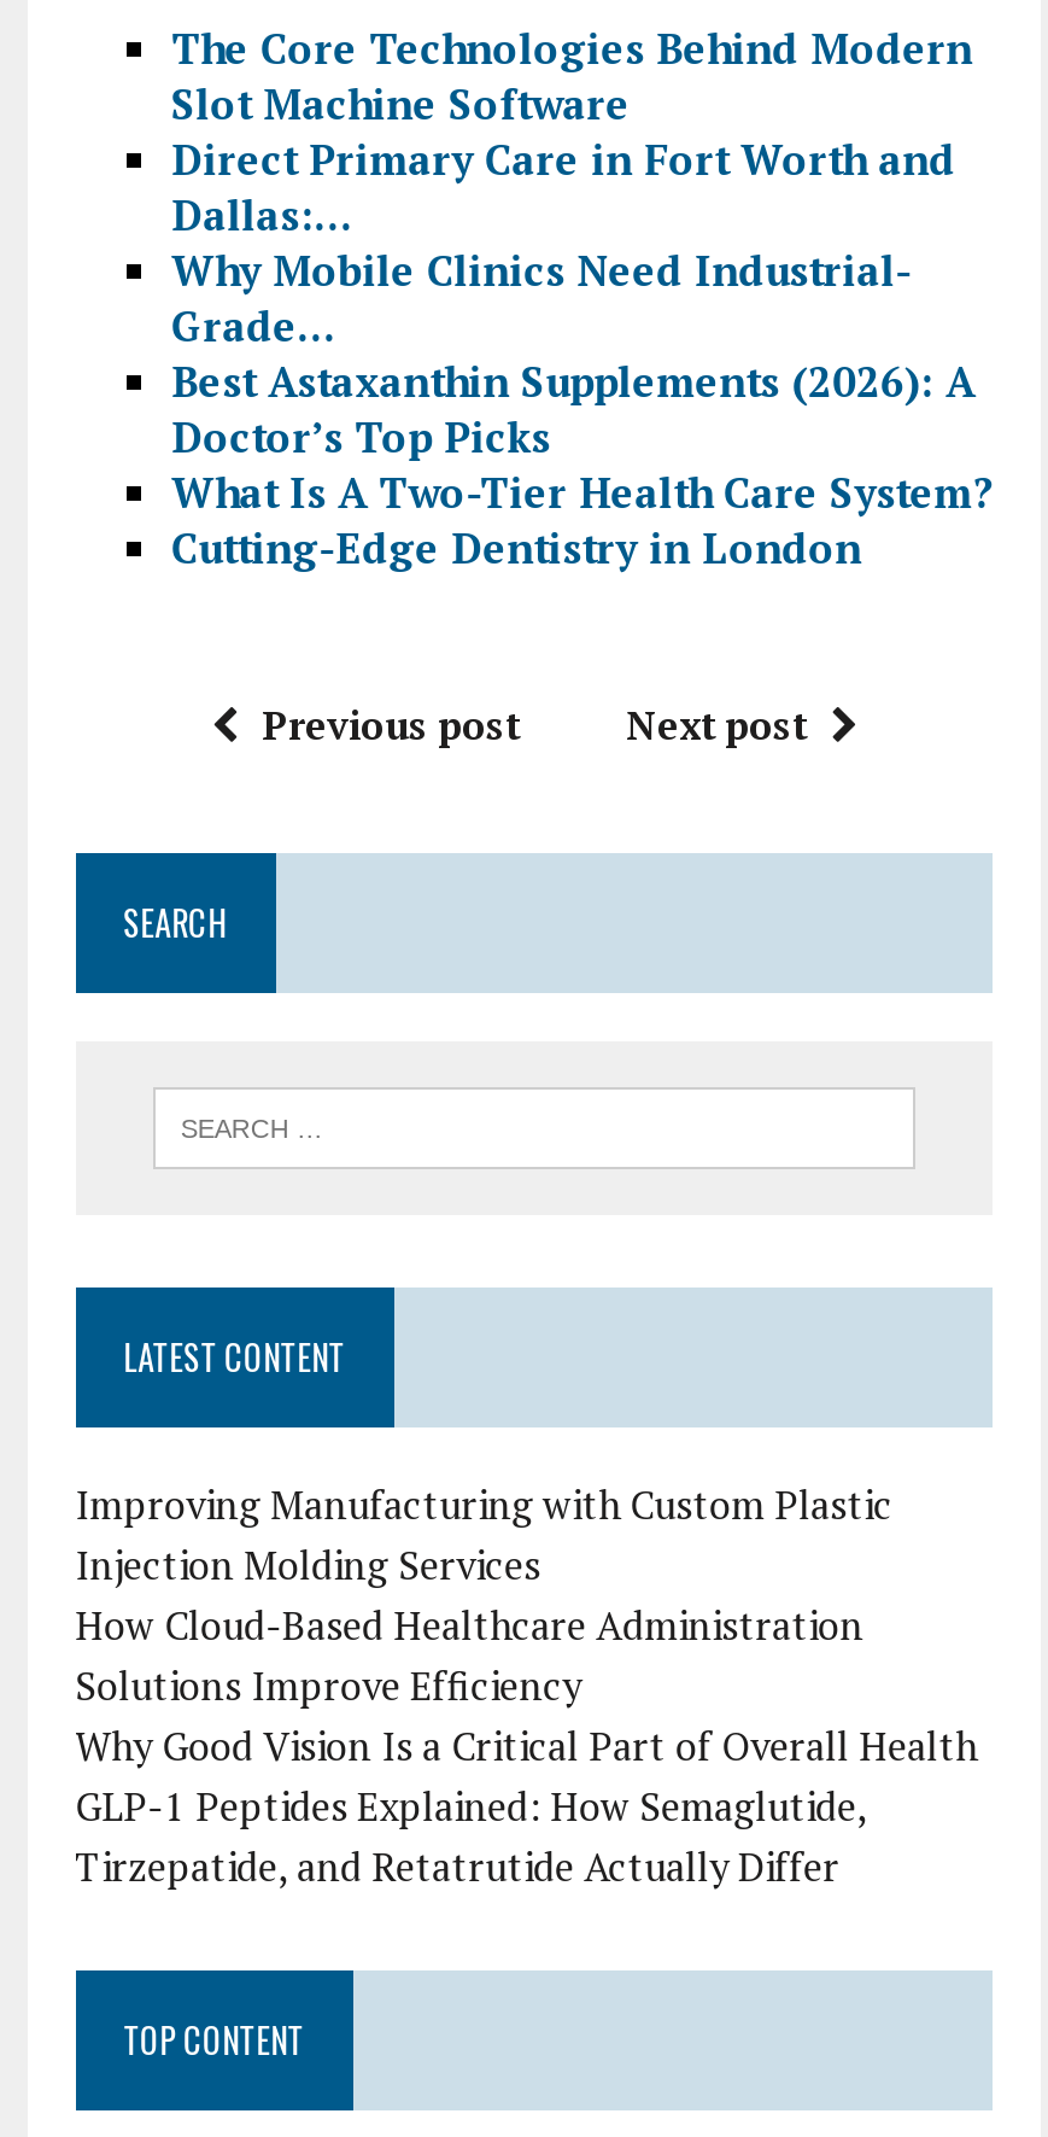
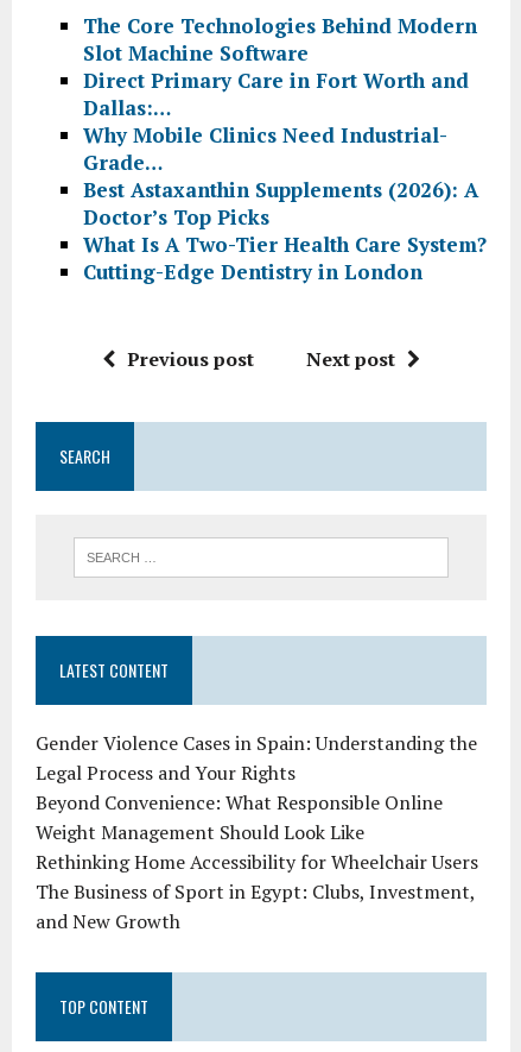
[75,1479,977,1894] Improving Manufacturing with Custom Plastic | Injection Molding Services | How Cloud-Based Healthcare Administration | Solutions Improve Efficiency | Why Good Vision Is a Critical Part of Overall Health | GLP-1 Peptides Explained: How Semaglutide, | Tirzepatide, and Retatrutide Actually Differ -> [35,730,478,935] Gender Violence Cases in Spain: Understanding the | Legal Process and Your Rights | Beyond Convenience: What Responsible Online | Weight Management Should Look Like | Rethinking Home Accessibility for Wheelchair Users | The Business of Sport in Egypt: Clubs, Investment, | and New Growth

